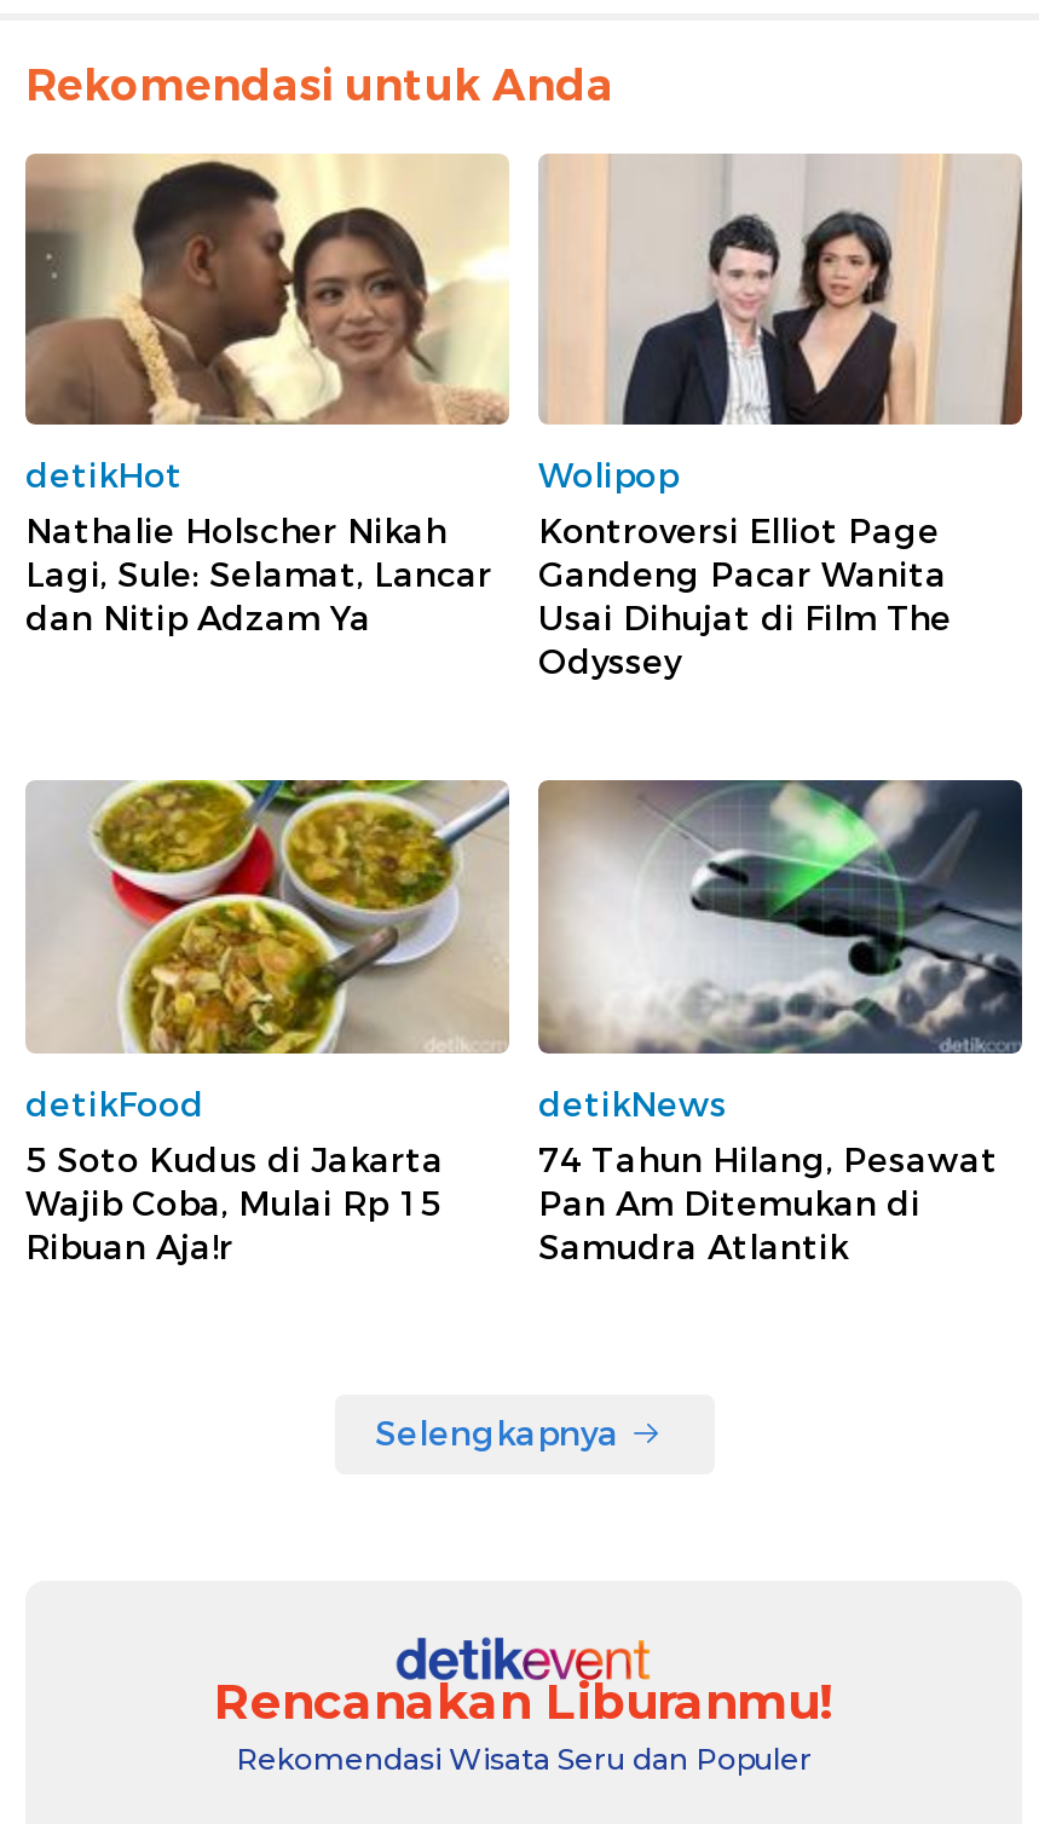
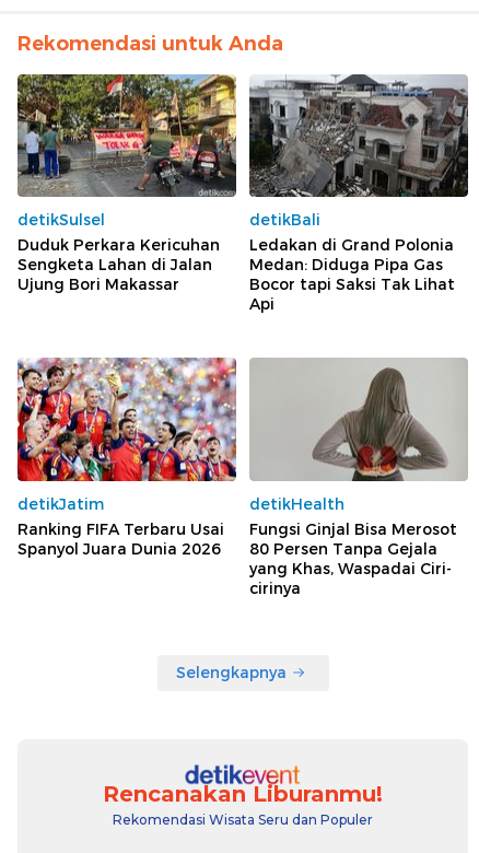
[25,154,509,641] [image] | detikHot | Nathalie Holscher Nikah | Lagi, Sule: Selamat, Lancar | dan Nitip Adzam Ya -> [16,73,237,295] [image] | detikSulsel | Duduk Perkara Kericuhan | Sengketa Lahan di Jalan | Ujung Bori Makassar
[538,154,1024,685] [image] | Wolipop | Kontroversi Elliot Page | Gandeng Pacar Wanita | Usai Dihujat di Film The | Odyssey -> [248,74,469,314] [image] | detikBali | Ledakan di Grand Polonia | Medan: Diduga Pipa Gas | Bocor tapi Saksi Tak Lihat | Api
[25,778,509,1269] [image] | detikFood | 5 Soto Kudus di Jakarta | Wajib Coba, Mulai Rp 15 | Ribuan Aja!r -> [16,357,236,559] [image] | detikJatim | Ranking FIFA Terbaru Usai | Spanyol Juara Dunia 2026
[538,780,1022,1269] [image] | detikNews | 74 Tahun Hilang, Pesawat | Pan Am Ditemukan di | Samudra Atlantik -> [249,359,467,598] [image] | detikHealth | Fungsi Ginjal Bisa Merosot | 80 Persen Tanpa Gejala | yang Khas, Waspadai Ciri- | cirinya

